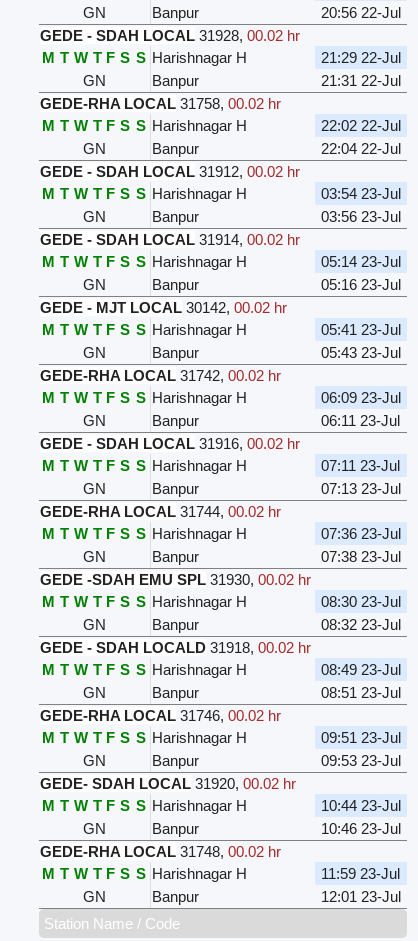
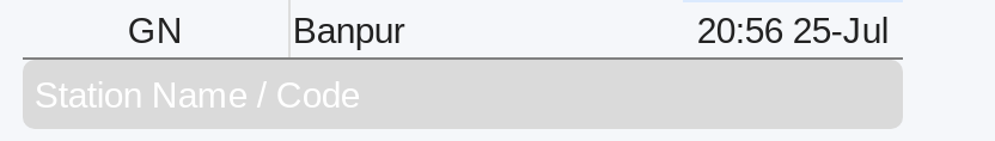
[40,4,401,905] 20:56 22-Jul | GEDE - SDAH LOCAL 31928, 00.02 hr | M T W T F S S Harishnagar H | 21:29 22-Jul | GN | Banpur | 21:31 22-Jul | GEDE-RHA LOCAL 31758, 00.02 hr | M T W T F S S Harishnagar H | 22:02 22-Jul | GN | Banpur | 22:04 22-Jul | GEDE - SDAH LOCAL 31912, 00.02 hr | M T W T F S S Harishnagar H | 03:54 23-Jul | GN | Banpur | 03:56 23-Jul | GEDE - SDAH LOCAL 31914, 00.02 hr | M T W T F S S Harishnagar H | 05:14 23-Jul | GN | Banpur | 05:16 23-Jul | GEDE - MJT LOCAL 30142, 00.02 hr | M T W T F S S Harishnagar H | 05:41 23-Jul | GN | Banpur | 05:43 23-Jul | GEDE-RHA LOCAL 31742, 00.02 hr | M T W T F S S Harishnagar H | 06:09 23-Jul | GN | Banpur | 06:11 23-Jul | GEDE - SDAH LOCAL 31916, 00.02 hr | M T W T F S S Harishnagar H | 07:11 23-Jul | GN | Banpur | 07:13 23-Jul | GEDE-RHA LOCAL 31744, 00.02 hr | M T W T F S S Harishnagar H | 07:36 23-Jul | GN | Banpur | 07:38 23-Jul | GEDE -SDAH EMU SPL 31930, 00.02 hr | M T W T F S S Harishnagar H | 08:30 23-Jul | GN | Banpur | 08:32 23-Jul | GEDE - SDAH LOCALD 31918, 00.02 hr | M T W T F S S Harishnagar H | 08:49 23-Jul | GN | Banpur | 08:51 23-Jul | GEDE-RHA LOCAL 31746, 00.02 hr | M T W T F S S Harishnagar H | 09:51 23-Jul | GN | Banpur | 09:53 23-Jul | GEDE- SDAH LOCAL 31920, 00.02 hr | M T W T F S S Harishnagar H | 10:44 23-Jul | GN | Banpur | 10:46 23-Jul | GEDE-RHA LOCAL 31748, 00.02 hr | M T W T F S S Harishnagar H | 11:59 23-Jul | GN | Banpur | 12:01 23-Jul -> [697,9,888,50] 20:56 25-Jul

